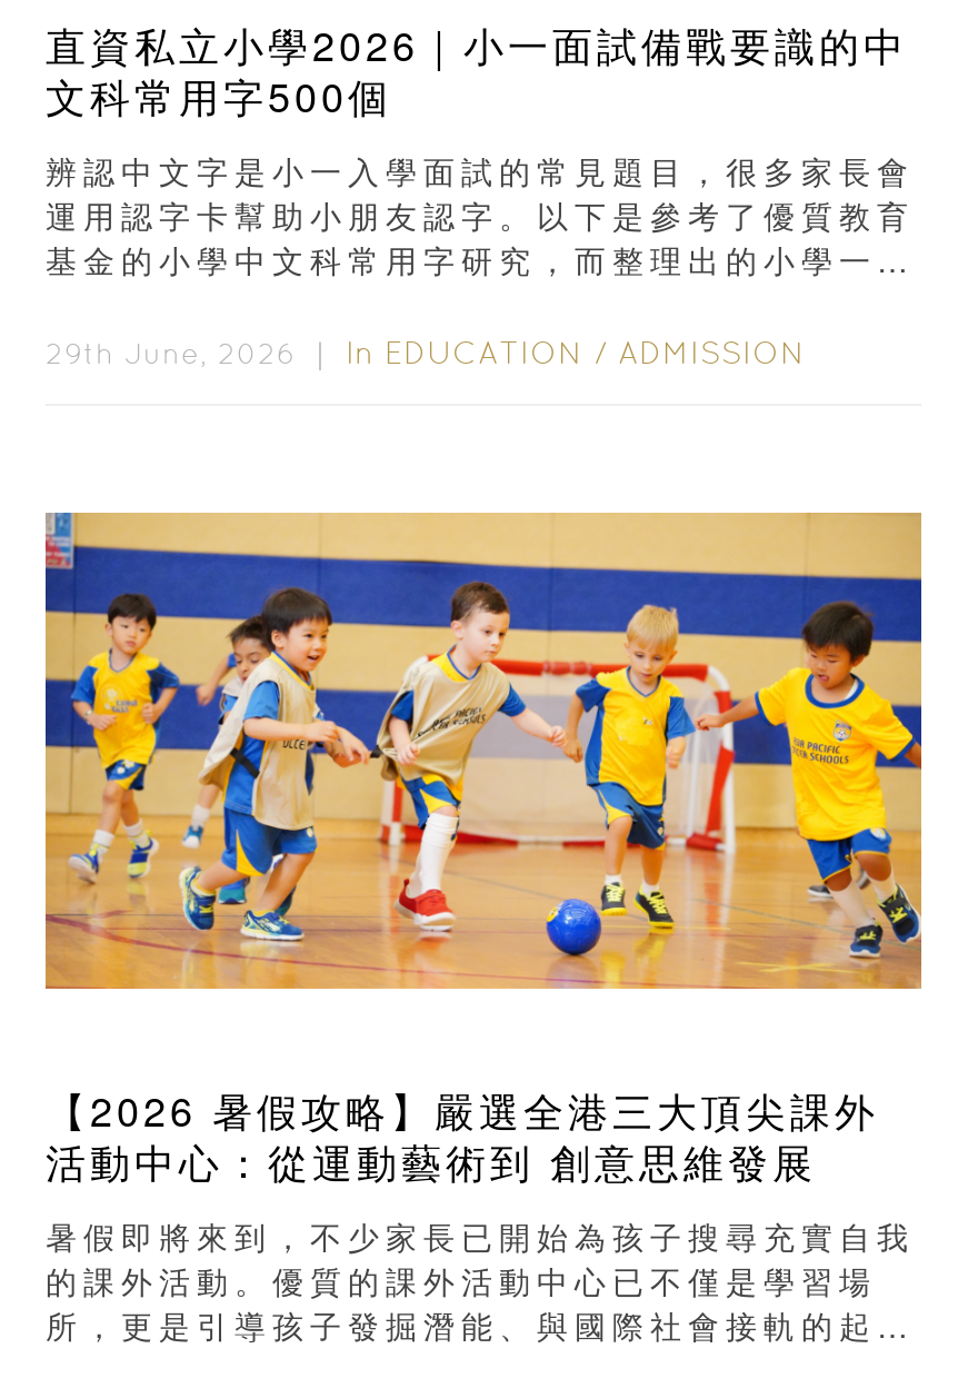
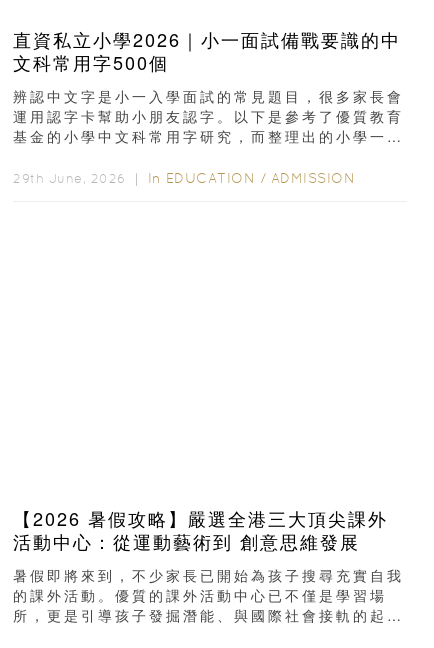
[43,510,924,991] [image] -> none

